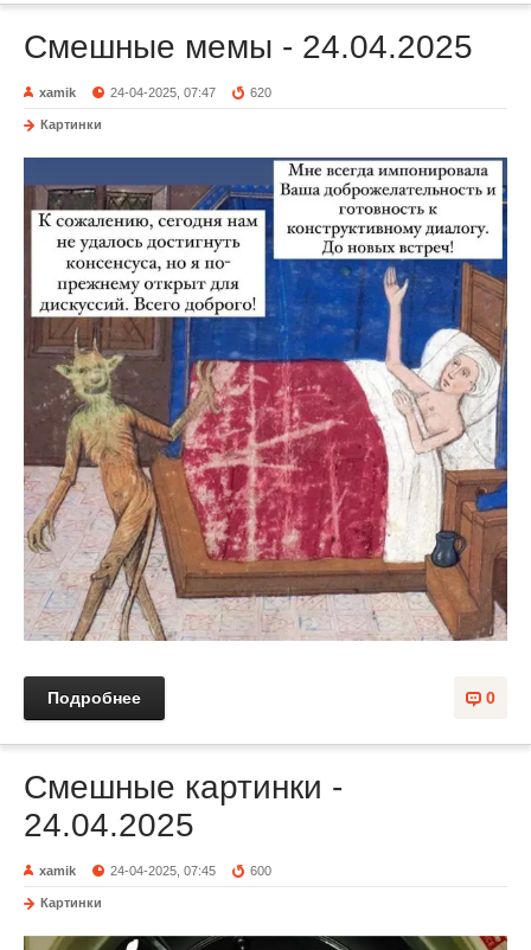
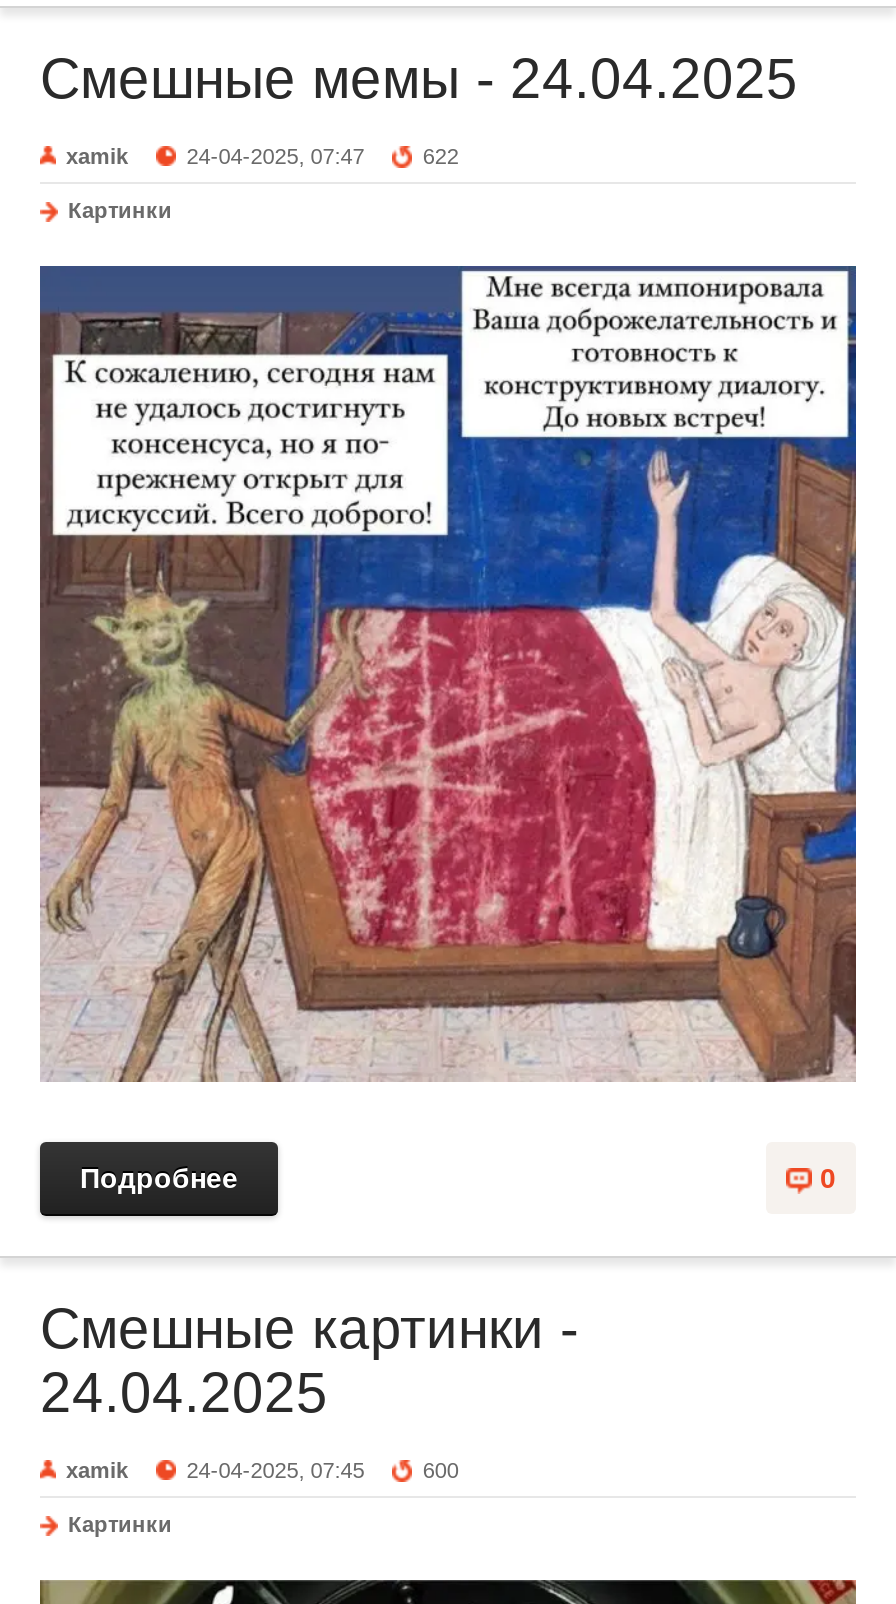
[251,85,272,100] 620 -> [423,144,459,168] 622

